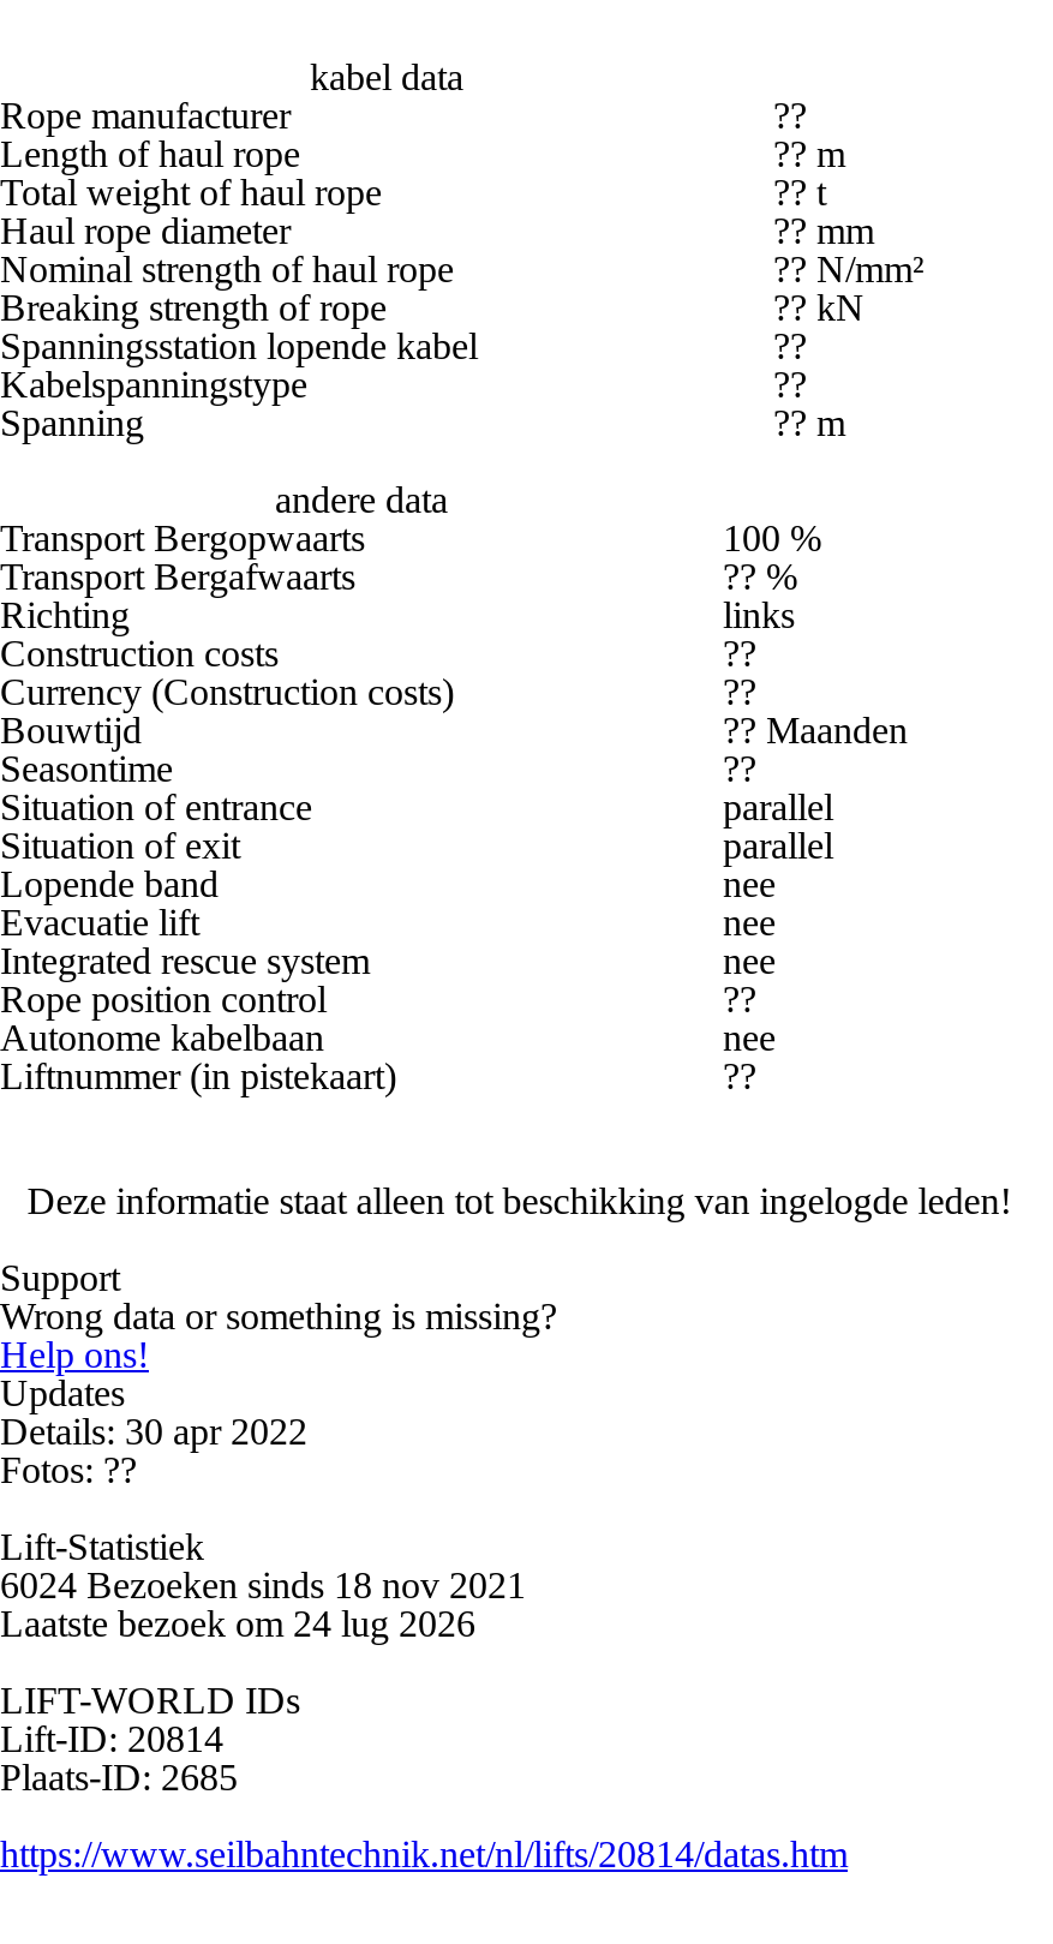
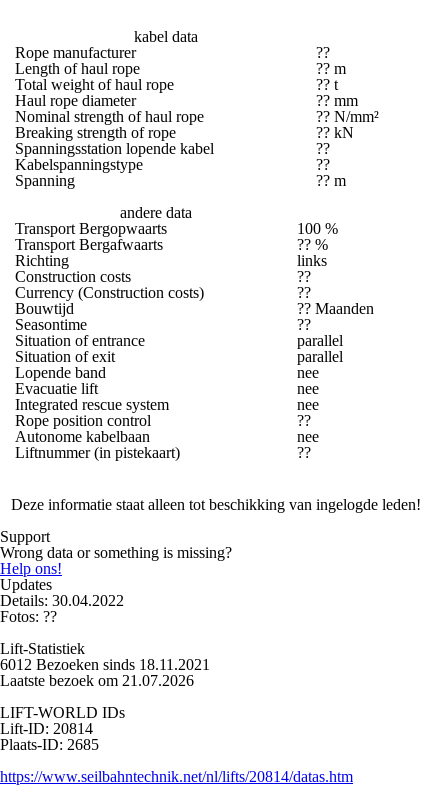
[0,1411,307,1452] Details: 30 apr 2022 -> [0,592,124,609] Details: 30.04.2022
[0,1565,526,1644] 6024 Bezoeken sinds 18 nov 2021 | Laatste bezoek om 24 lug 2026 -> [0,656,210,689] 6012 Bezoeken sinds 18.11.2021 | Laatste bezoek om 21.07.2026

